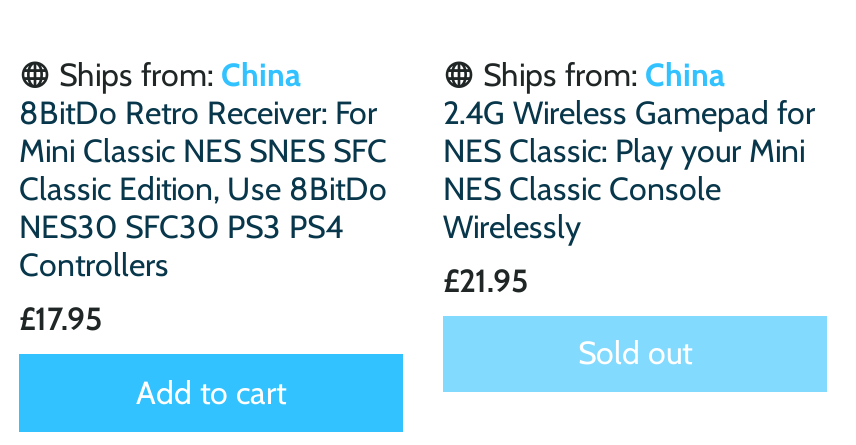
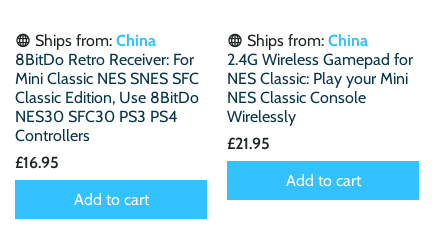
[19,300,103,338] £17.95 -> [15,153,59,172] £16.95
[578,334,692,372] Sold out -> [285,171,360,190] Add to cart

